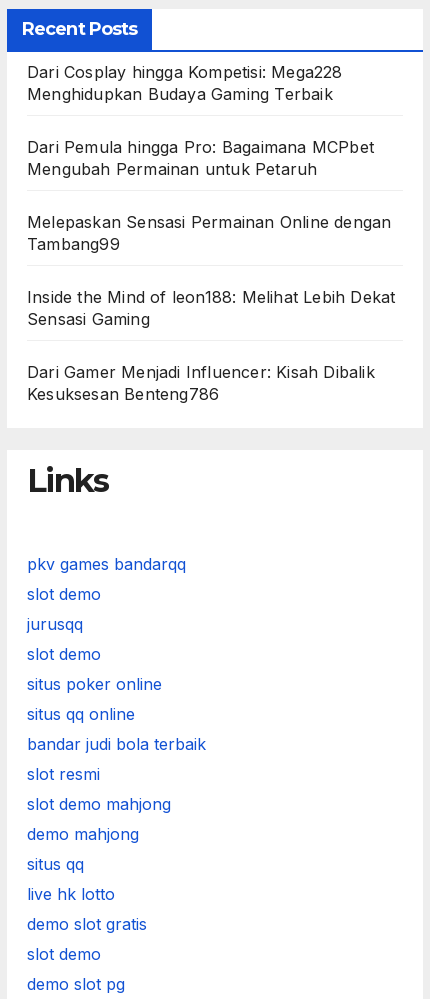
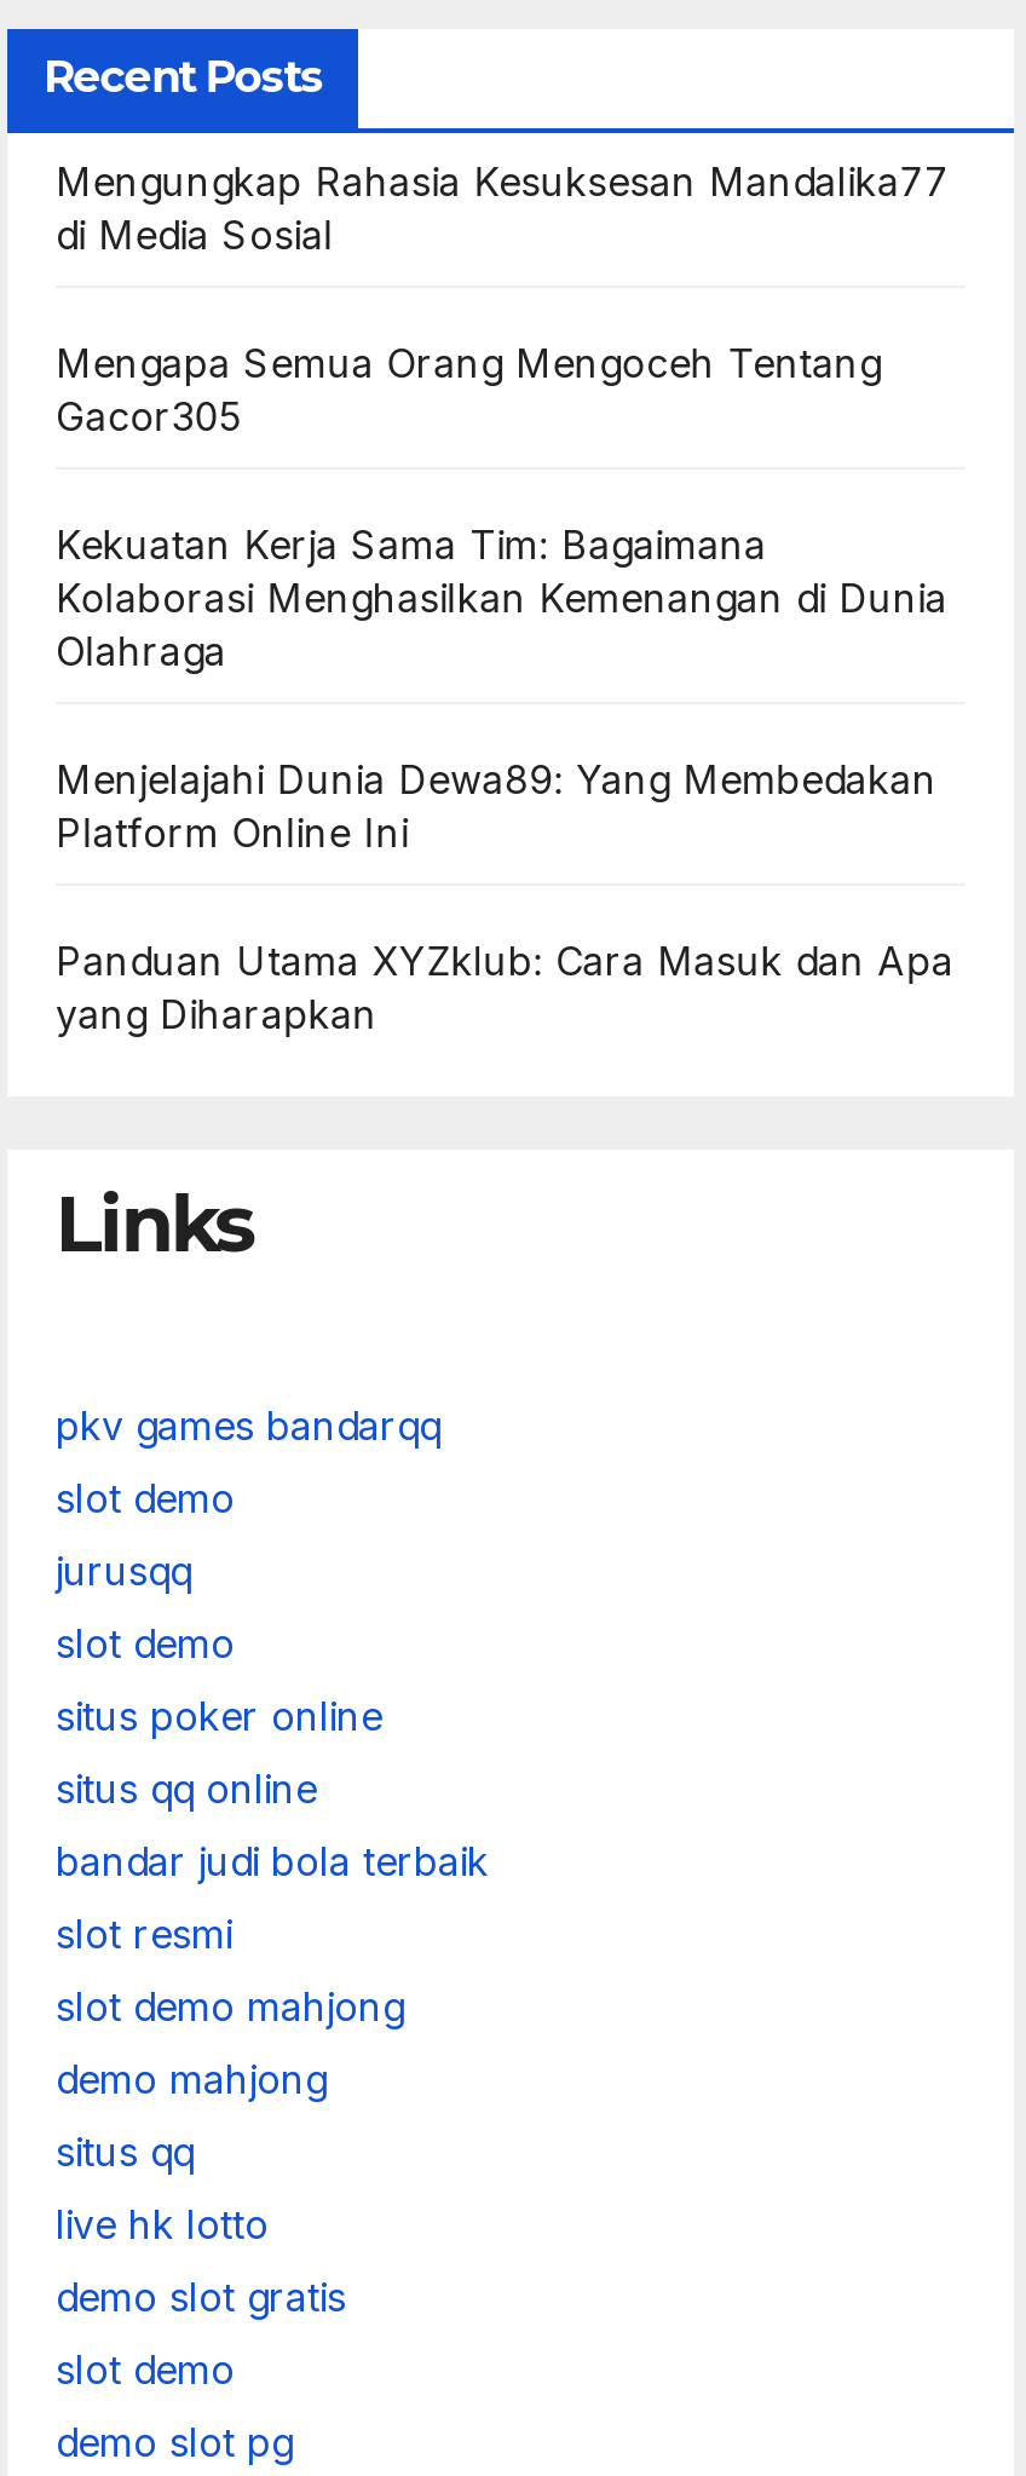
[27,62,343,104] Dari Cosplay hingga Kompetisi: Mega228 | Menghidupkan Budaya Gaming Terbaik -> [56,157,949,259] Mengungkap Rahasia Kesuksesan Mandalika77 | di Media Sosial
[27,137,374,179] Dari Pemula hingga Pro: Bagaimana MCPbet | Mengubah Permainan untuk Petaruh -> [56,339,881,441] Mengapa Semua Orang Mengoceh Tentang | Gacor305
[27,212,391,254] Melepaskan Sensasi Permainan Online dengan | Tambang99 -> [56,520,948,675] Kekuatan Kerja Sama Tim: Bagaimana | Kolaborasi Menghasilkan Kemenangan di Dunia | Olahraga
[27,287,395,329] Inside the Mind of leon188: Melihat Lebih Dekat | Sensasi Gaming -> [56,755,937,857] Menjelajahi Dunia Dewa89: Yang Membedakan | Platform Online Ini
[27,362,375,404] Dari Gamer Menjadi Influencer: Kisah Dibalik | Kesuksesan Benteng786 -> [56,937,954,1038] Panduan Utama XYZklub: Cara Masuk dan Apa | yang Diharapkan

